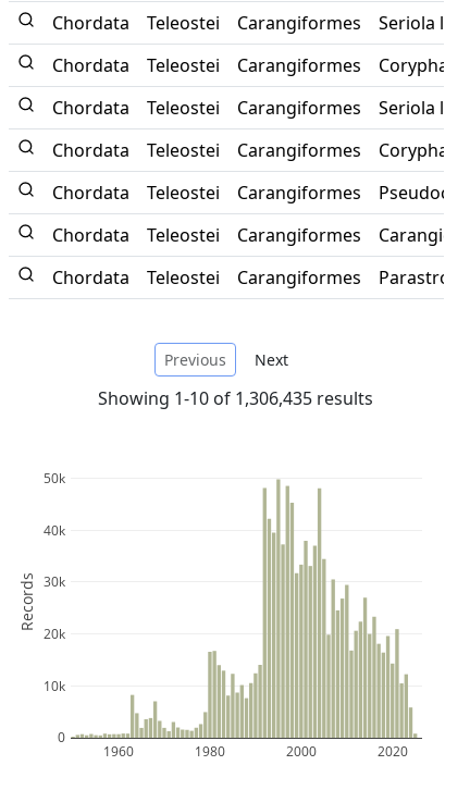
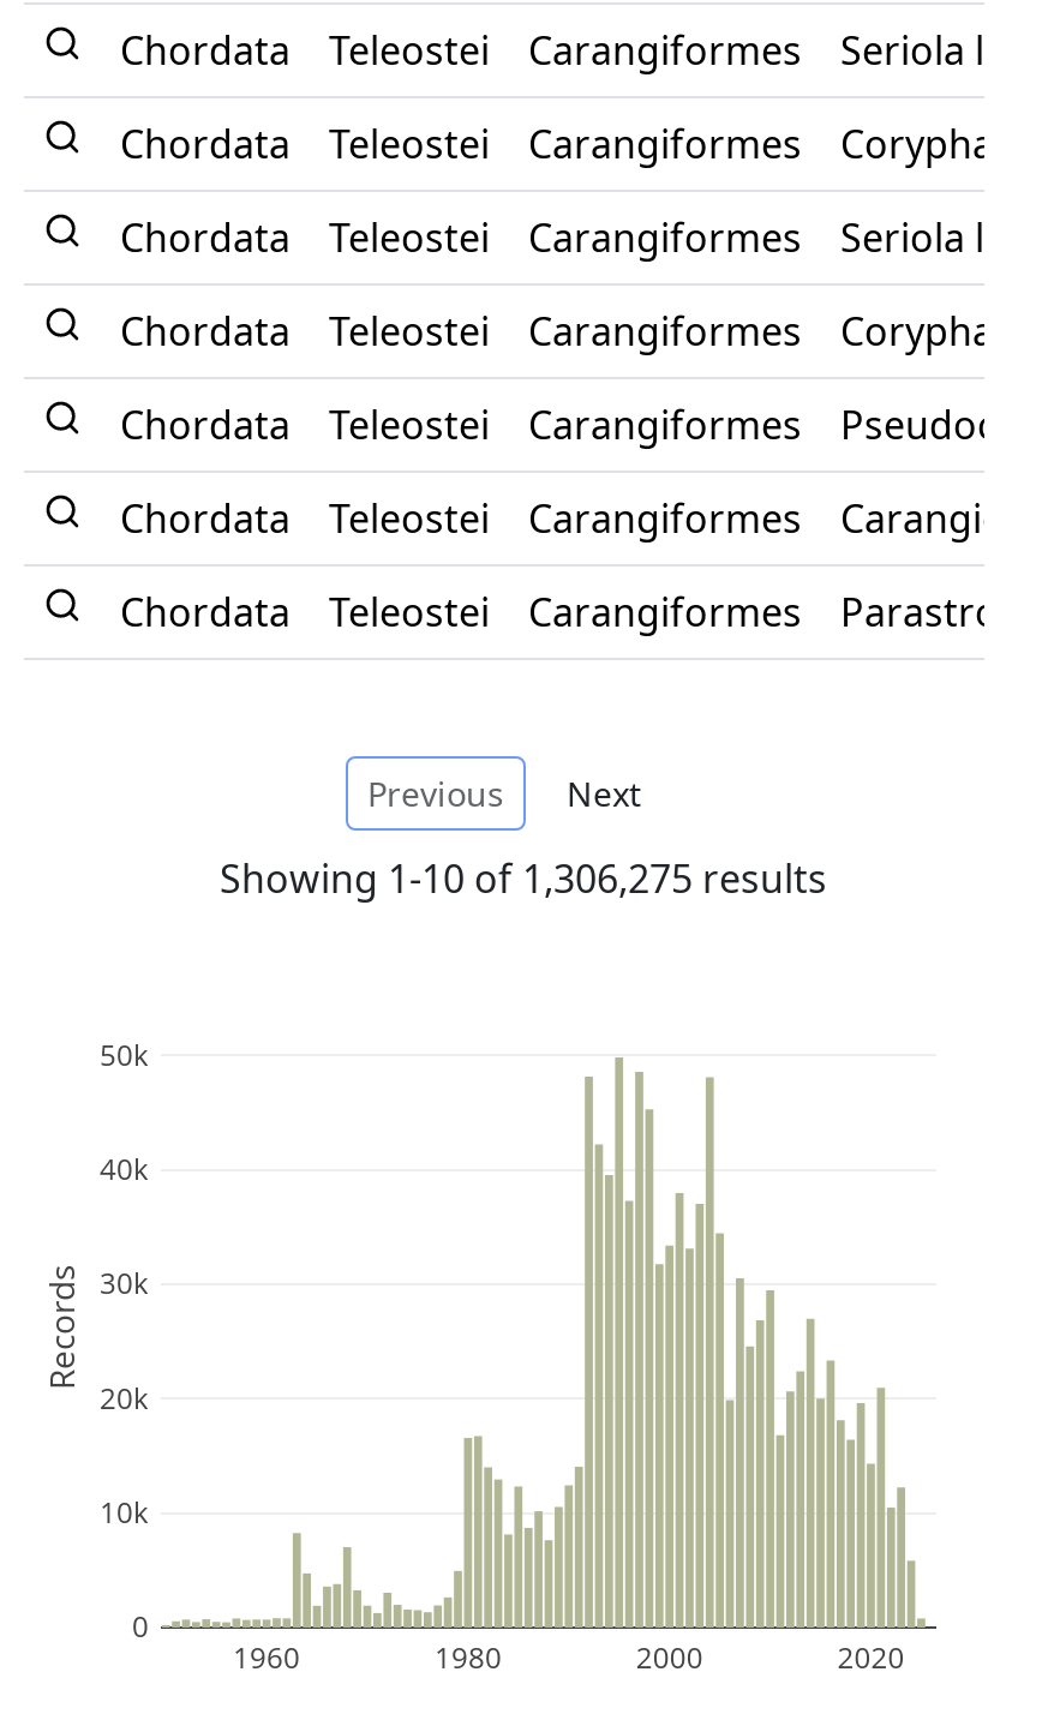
[97,386,373,410] Showing 1-10 of 1,306,435 results -> [220,852,827,905] Showing 1-10 of 1,306,275 results

